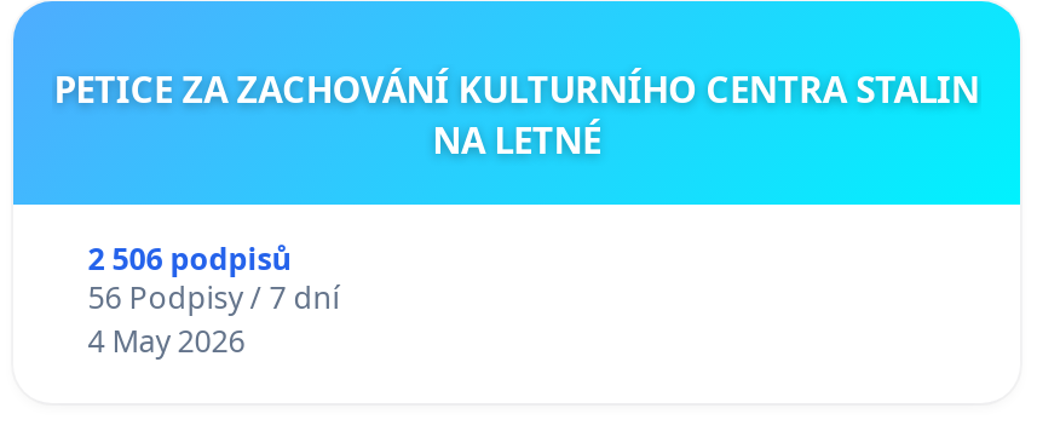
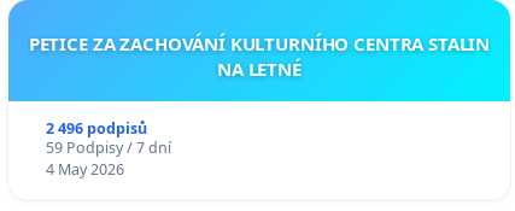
[88,238,291,279] 2 506 podpisů -> [46,119,147,139] 2 496 podpisů
[88,277,340,318] 56 Podpisy / 7 dní -> [46,138,171,158] 59 Podpisy / 7 dní

